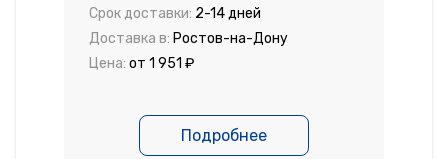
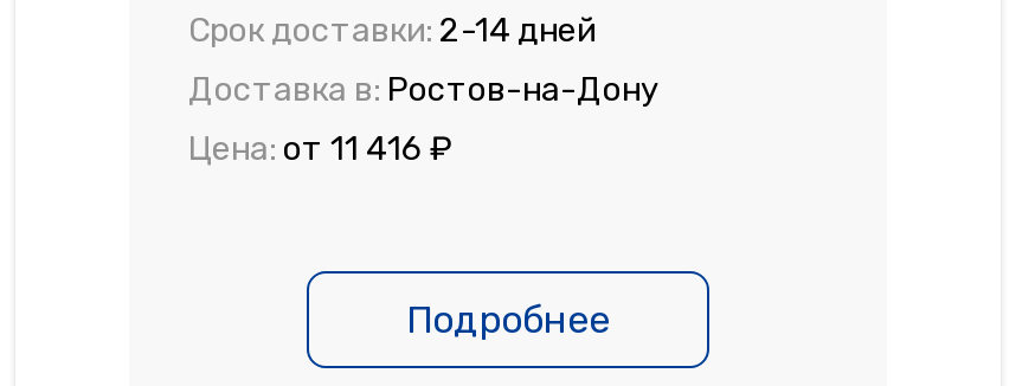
[89,55,194,72] Цена: от 1 951 ₽ -> [188,130,451,170] Цена: от 11 416 ₽

